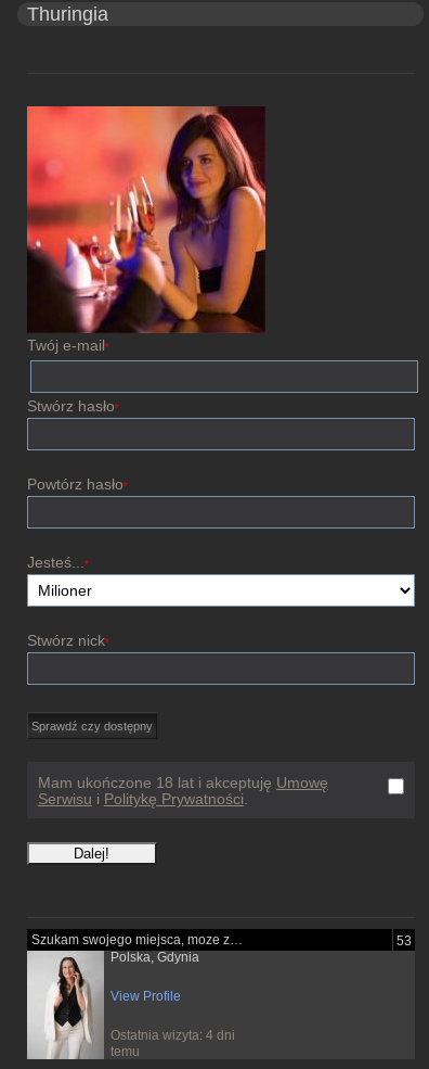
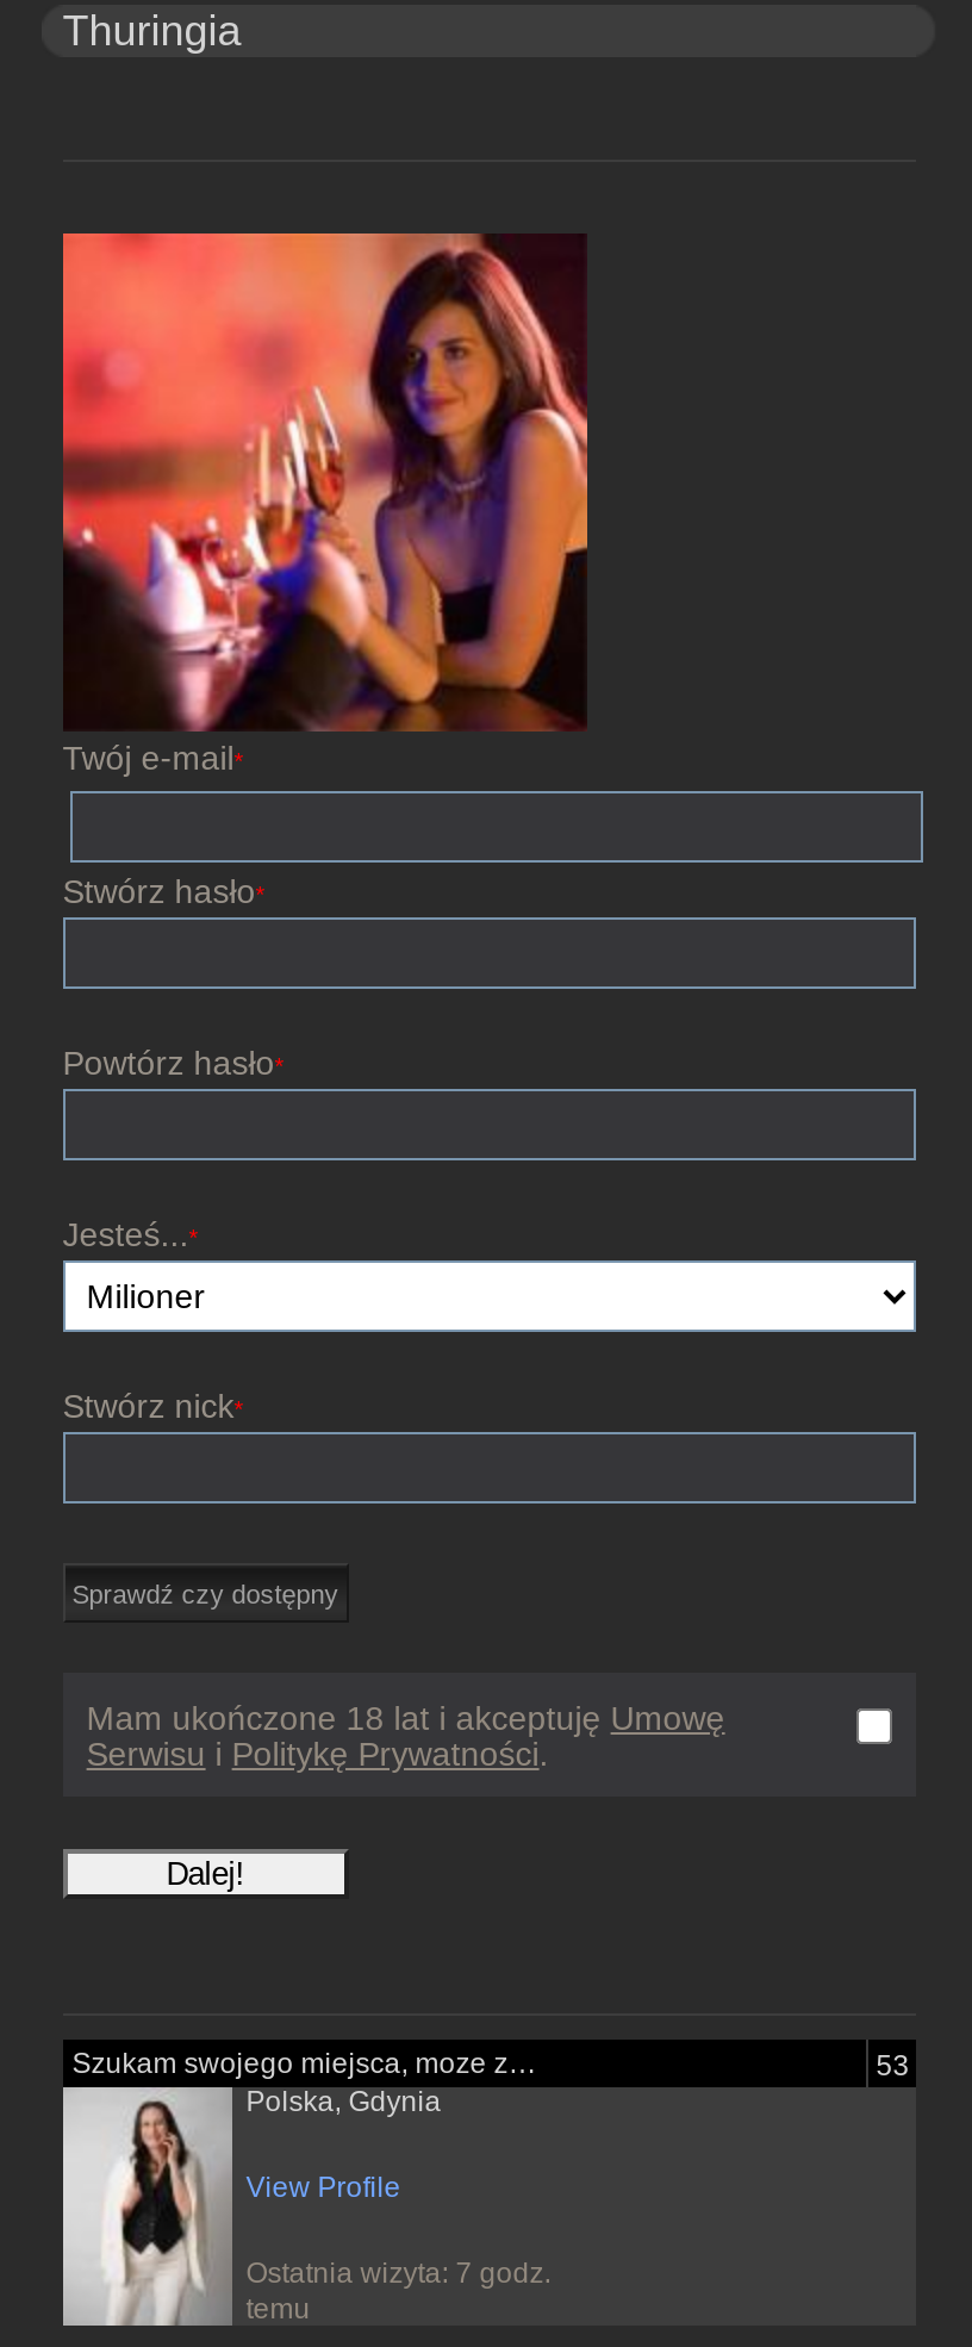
[110,1027,235,1042] Ostatnia wizyta: 4 dni -> [246,2255,551,2289] Ostatnia wizyta: 7 godz.

